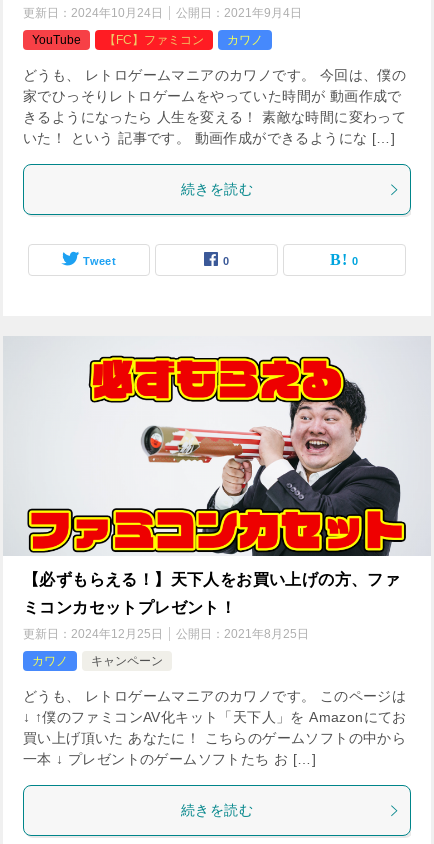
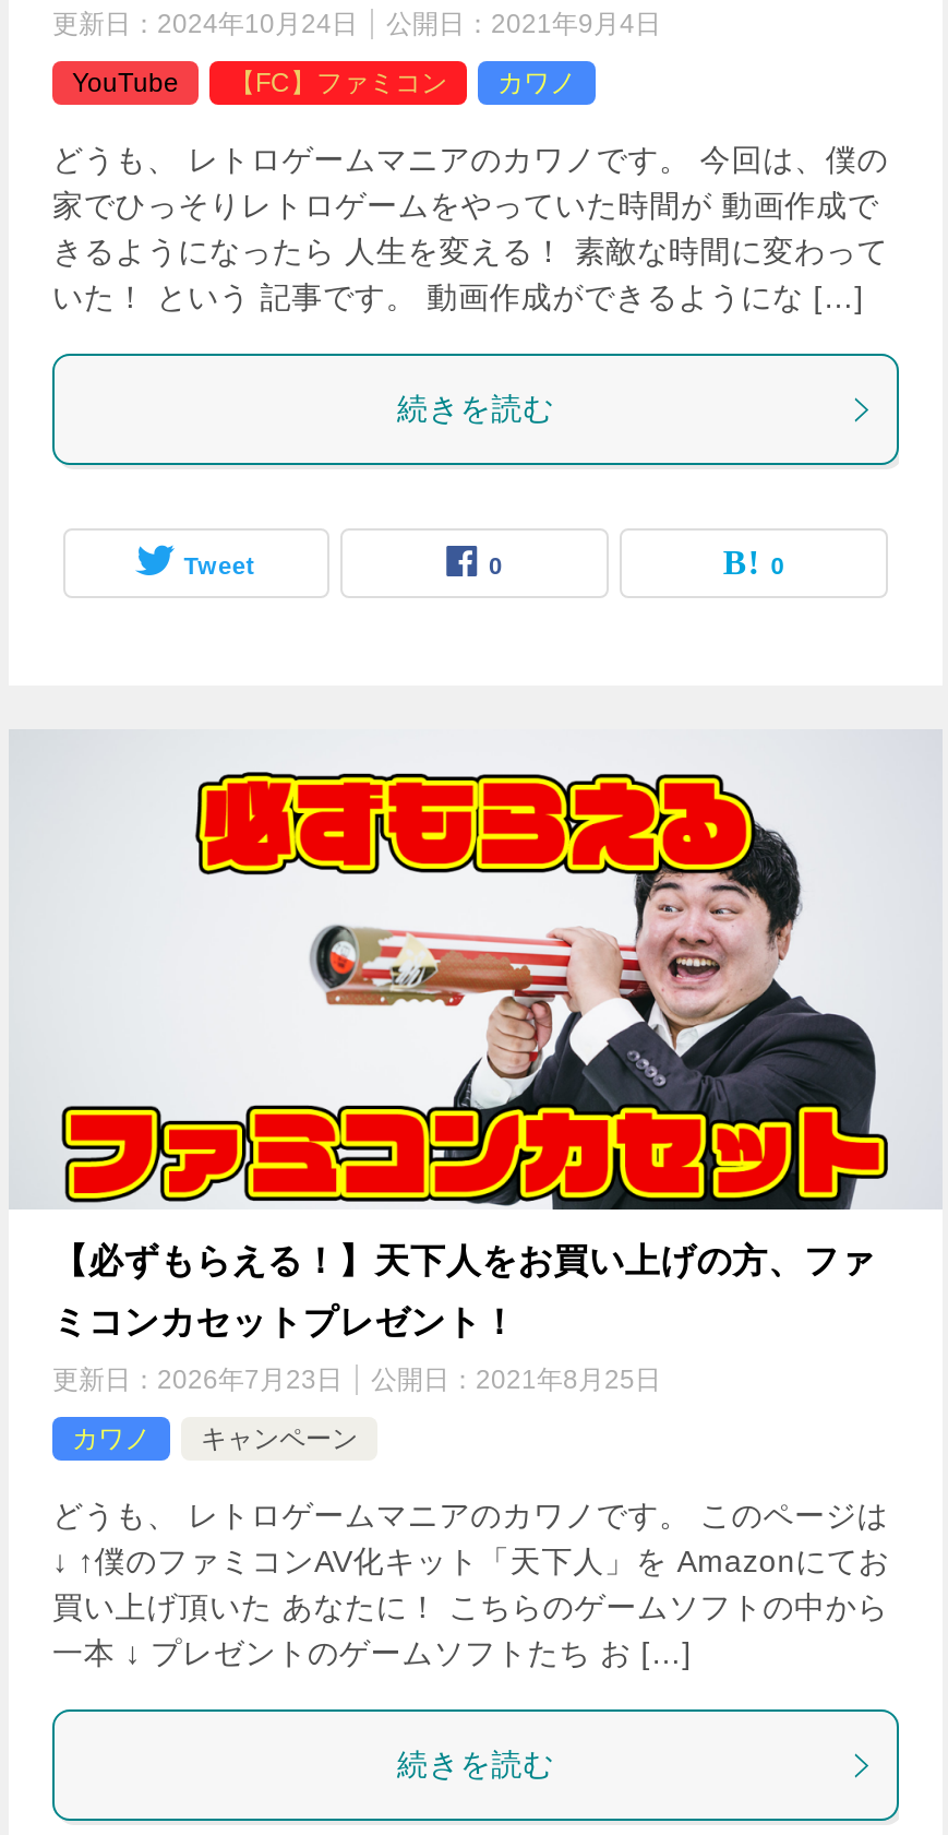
[23,627,163,641] 更新日：2024年12月25日 -> [52,1365,343,1395] 更新日：2026年7月23日

